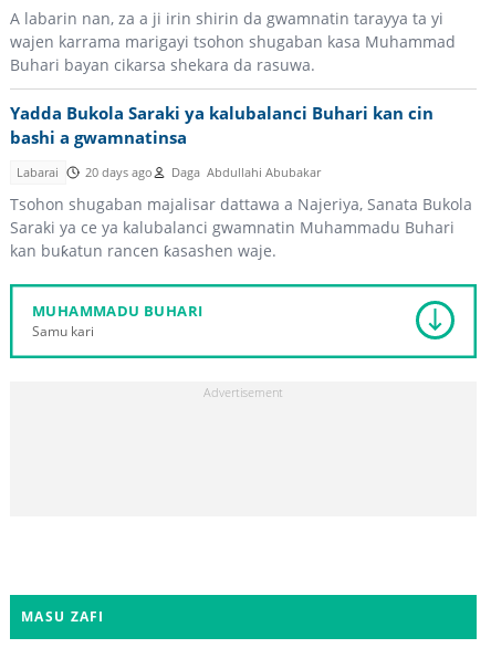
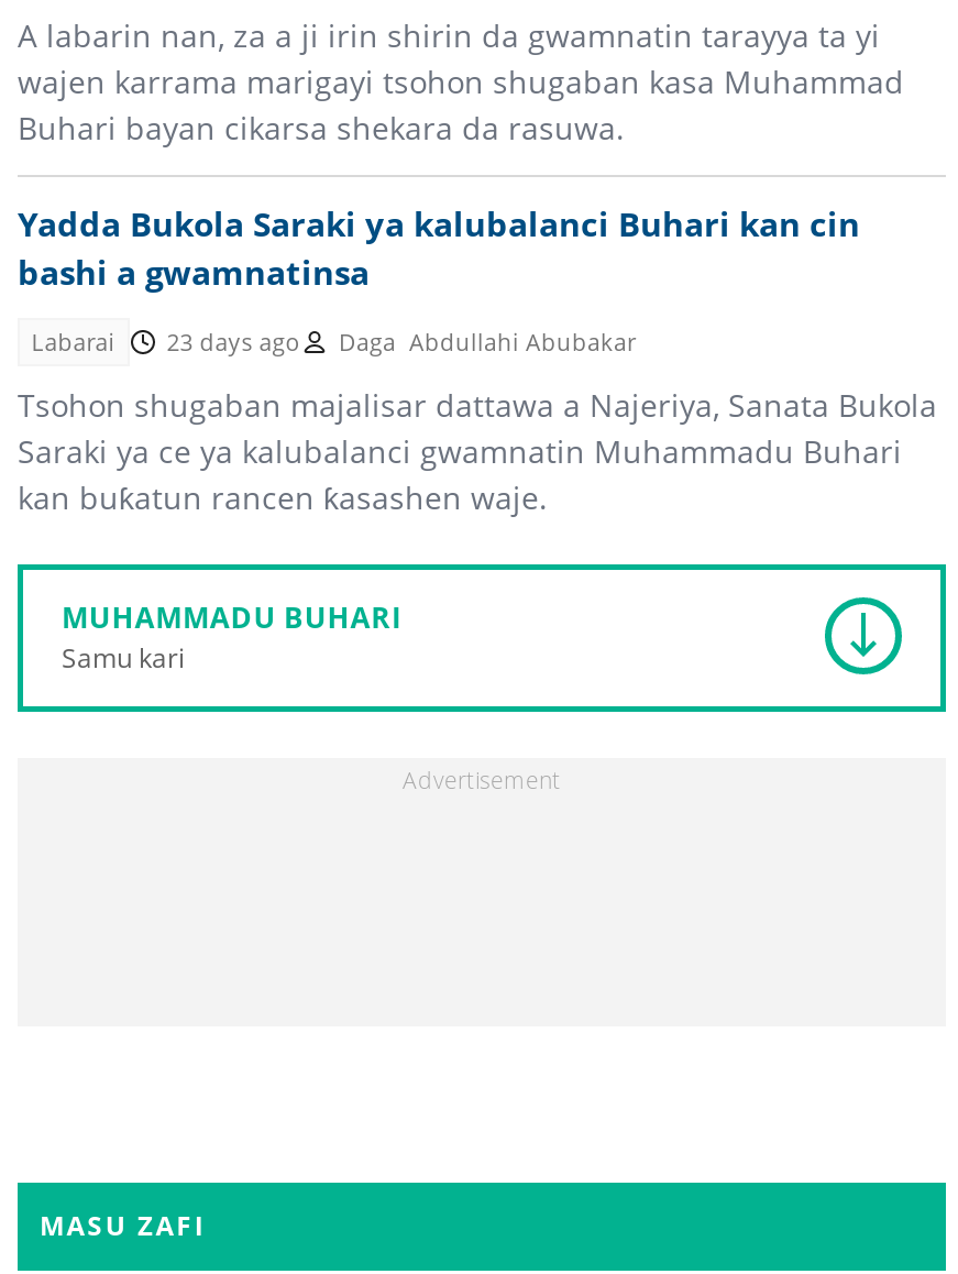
[17,165,321,180] Labarai 20 days ago Daga Abdullahi Abubakar -> [31,327,636,357] Labarai 23 days ago Daga Abdullahi Abubakar

